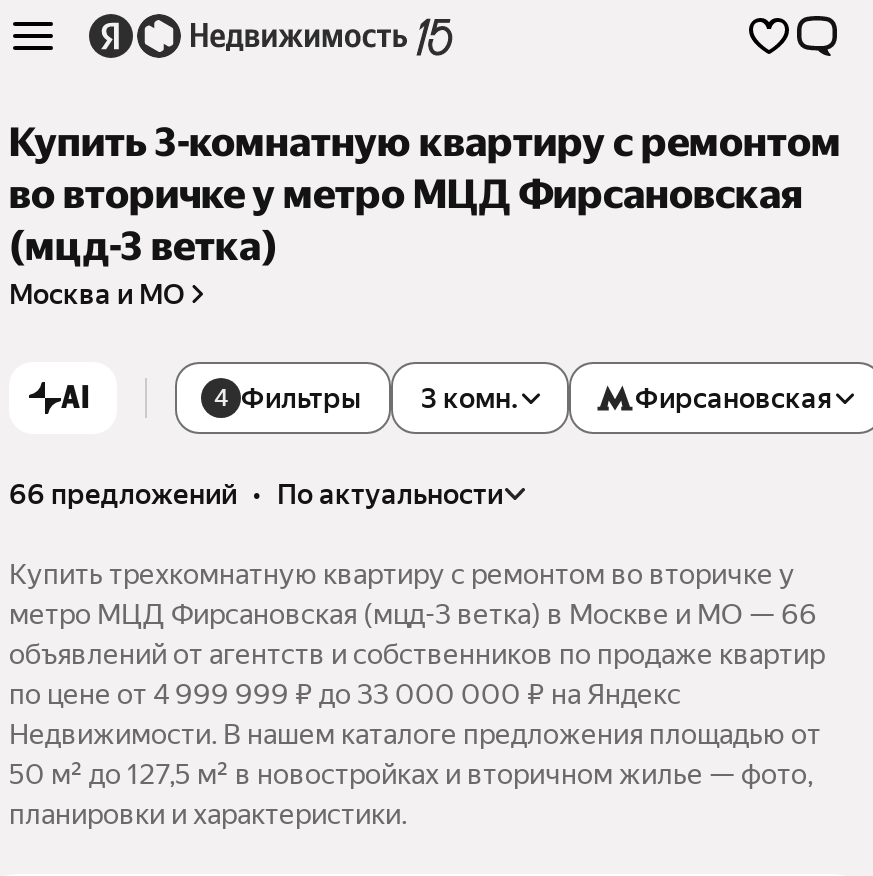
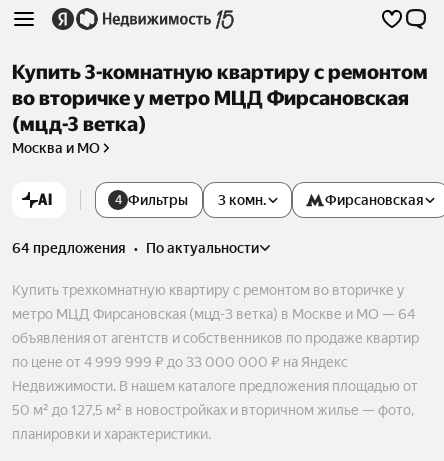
[9,478,503,510] 66 предложений • по актуальности -> [12,240,259,256] 64 предложения • по актуальности
[9,598,817,630] метро МЦД Фирсановская (мцд-3 ветка) в Москве и МО — 66 -> [12,306,415,322] метро МЦД Фирсановская (мцд-3 ветка) в Москве и МО — 64
[9,638,825,670] объявлений от агентств и собственников по продаже квартир -> [12,330,419,346] объявления от агентств и собственников по продаже квартир

